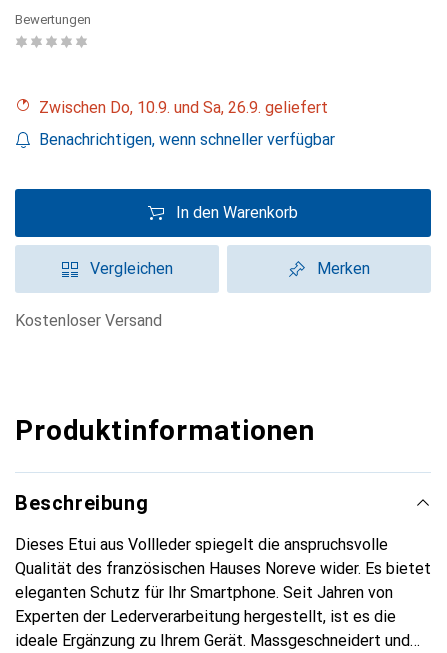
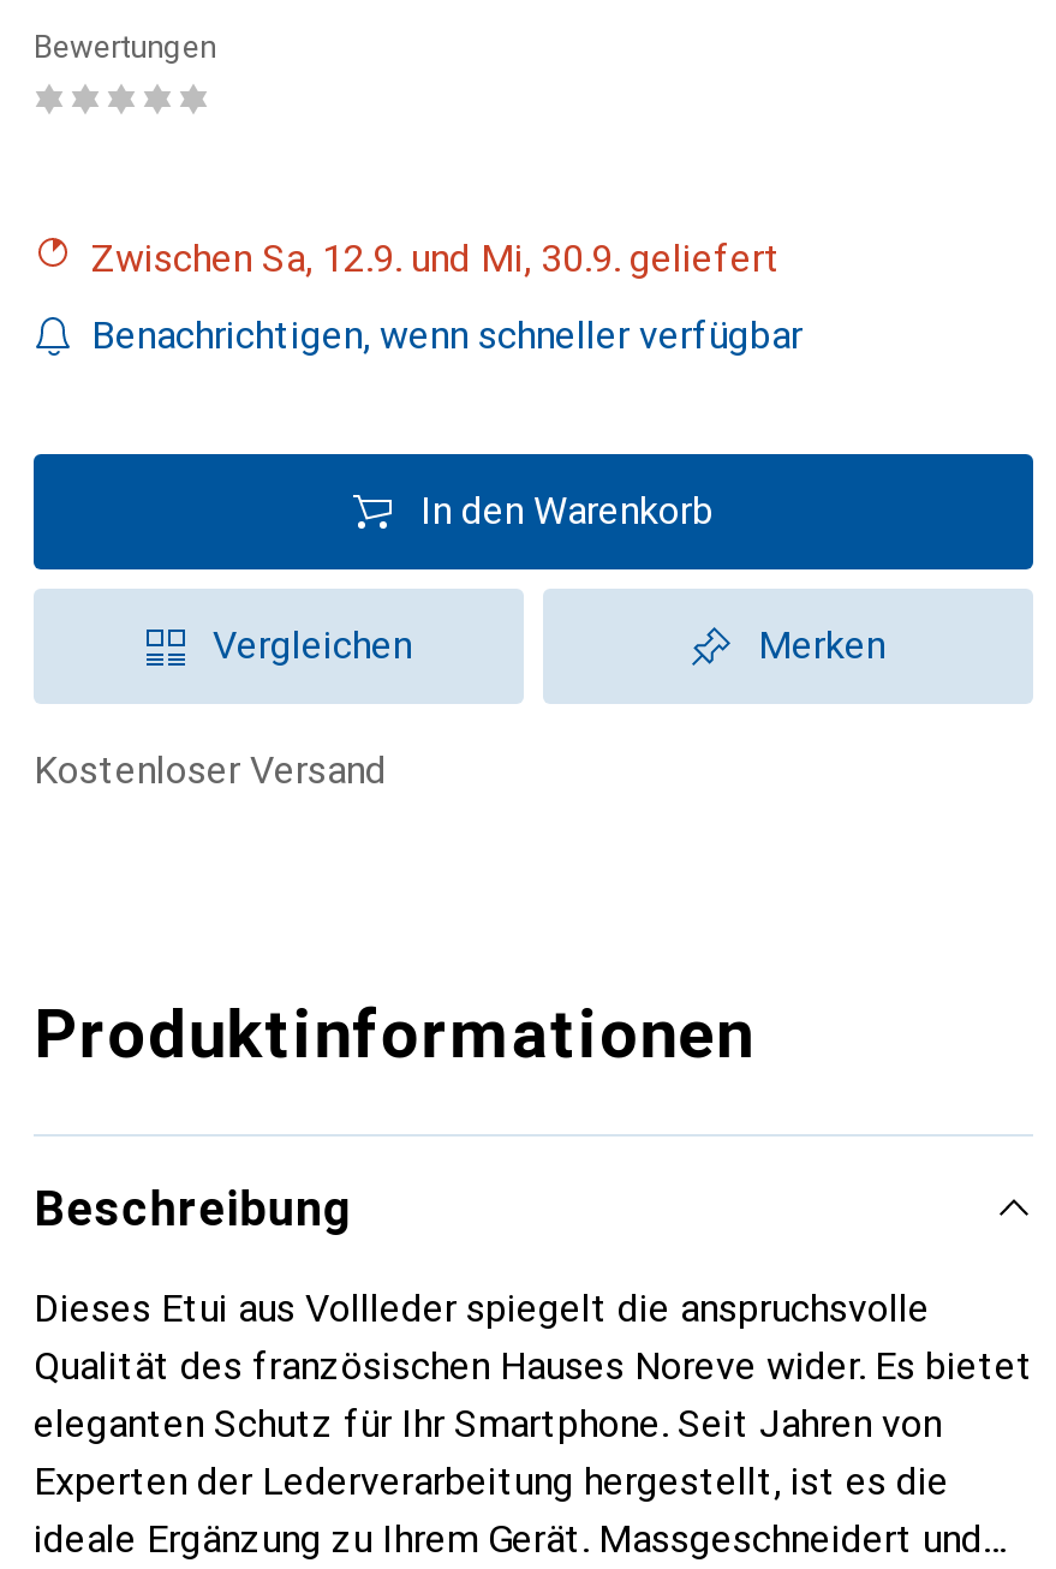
[49,98,328,117] Zwischen Do, 10.9. und Sa, 26.9. geliefert -> [115,235,781,281] Zwischen Sa, 12.9. und Mi, 30.9. geliefert

